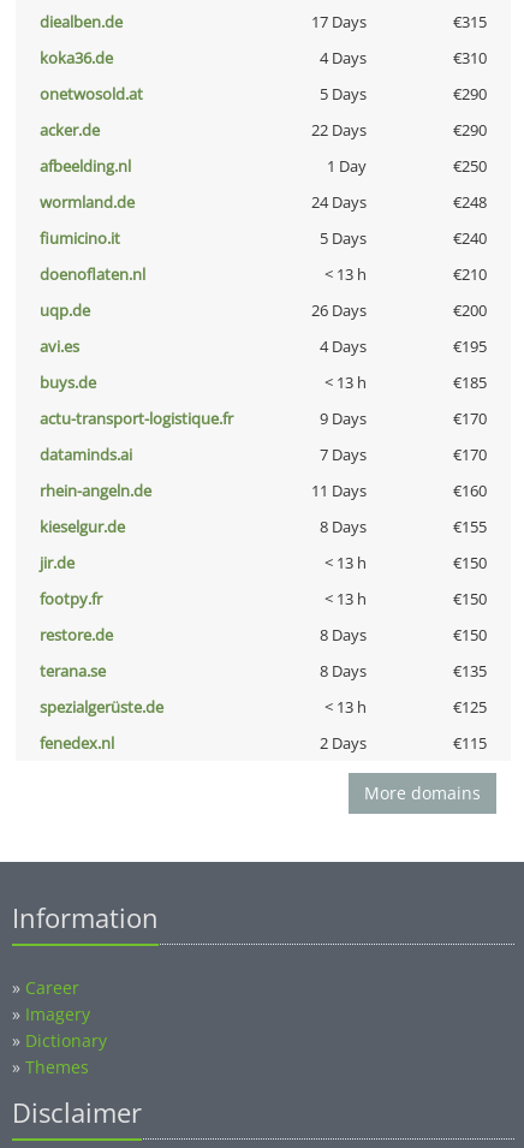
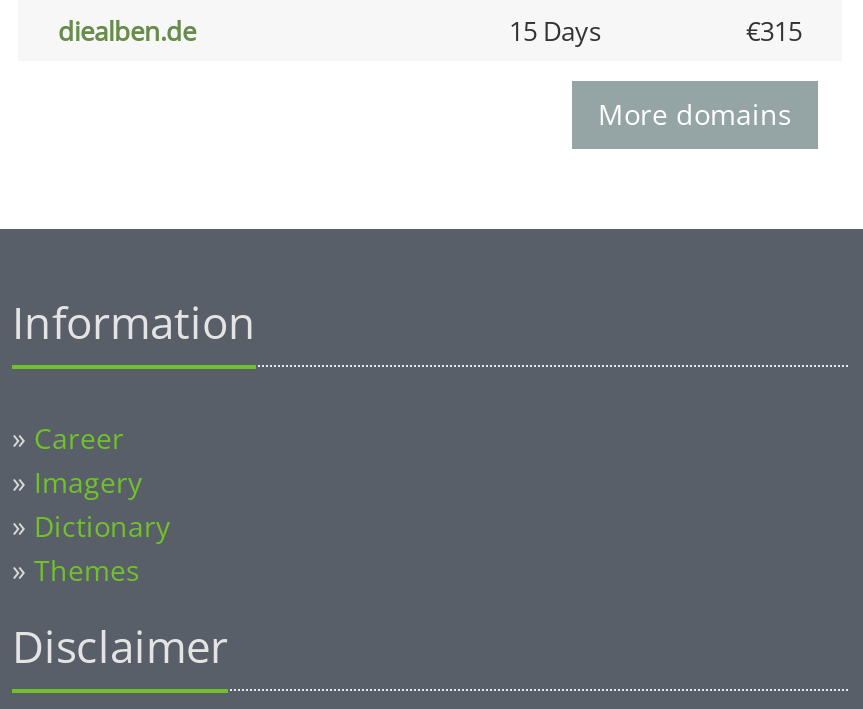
[311,11,366,32] 17 Days -> [509,13,601,49] 15 Days
[40,47,487,754] koka36.de | 4 Days | €310 | onetwosold.at | 5 Days | €290 | acker.de | 22 Days | €290 | afbeelding.nl | 1 Day | €250 | wormland.de | 24 Days | €248 | fiumicino.it | 5 Days | €240 | doenoflaten.nl | < 13 h | €210 | uqp.de | 26 Days | €200 | avi.es | 4 Days | €195 | buys.de | < 13 h | €185 | actu-transport-logistique.fr | 9 Days | €170 | dataminds.ai | 7 Days | €170 | rhein-angeln.de | 11 Days | €160 | kieselgur.de | 8 Days | €155 | jir.de | < 13 h | €150 | footpy.fr | < 13 h | €150 | restore.de | 8 Days | €150 | terana.se | 8 Days | €135 | spezialgerüste.de | < 13 h | €125 | fenedex.nl | 2 Days | €115 -> none

